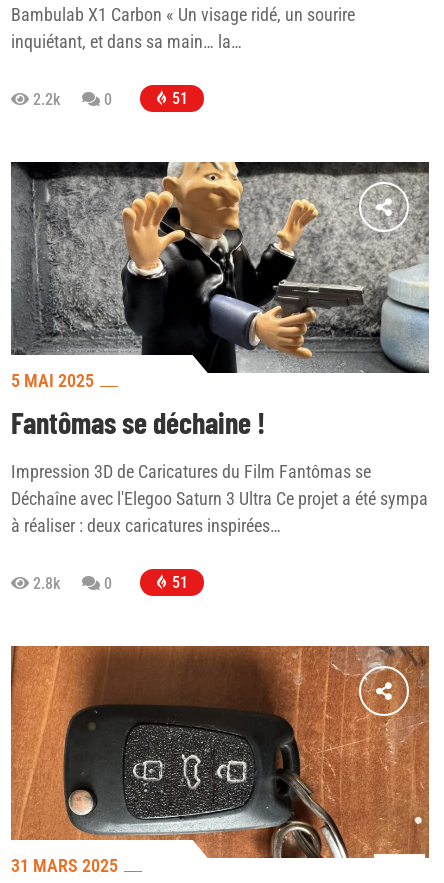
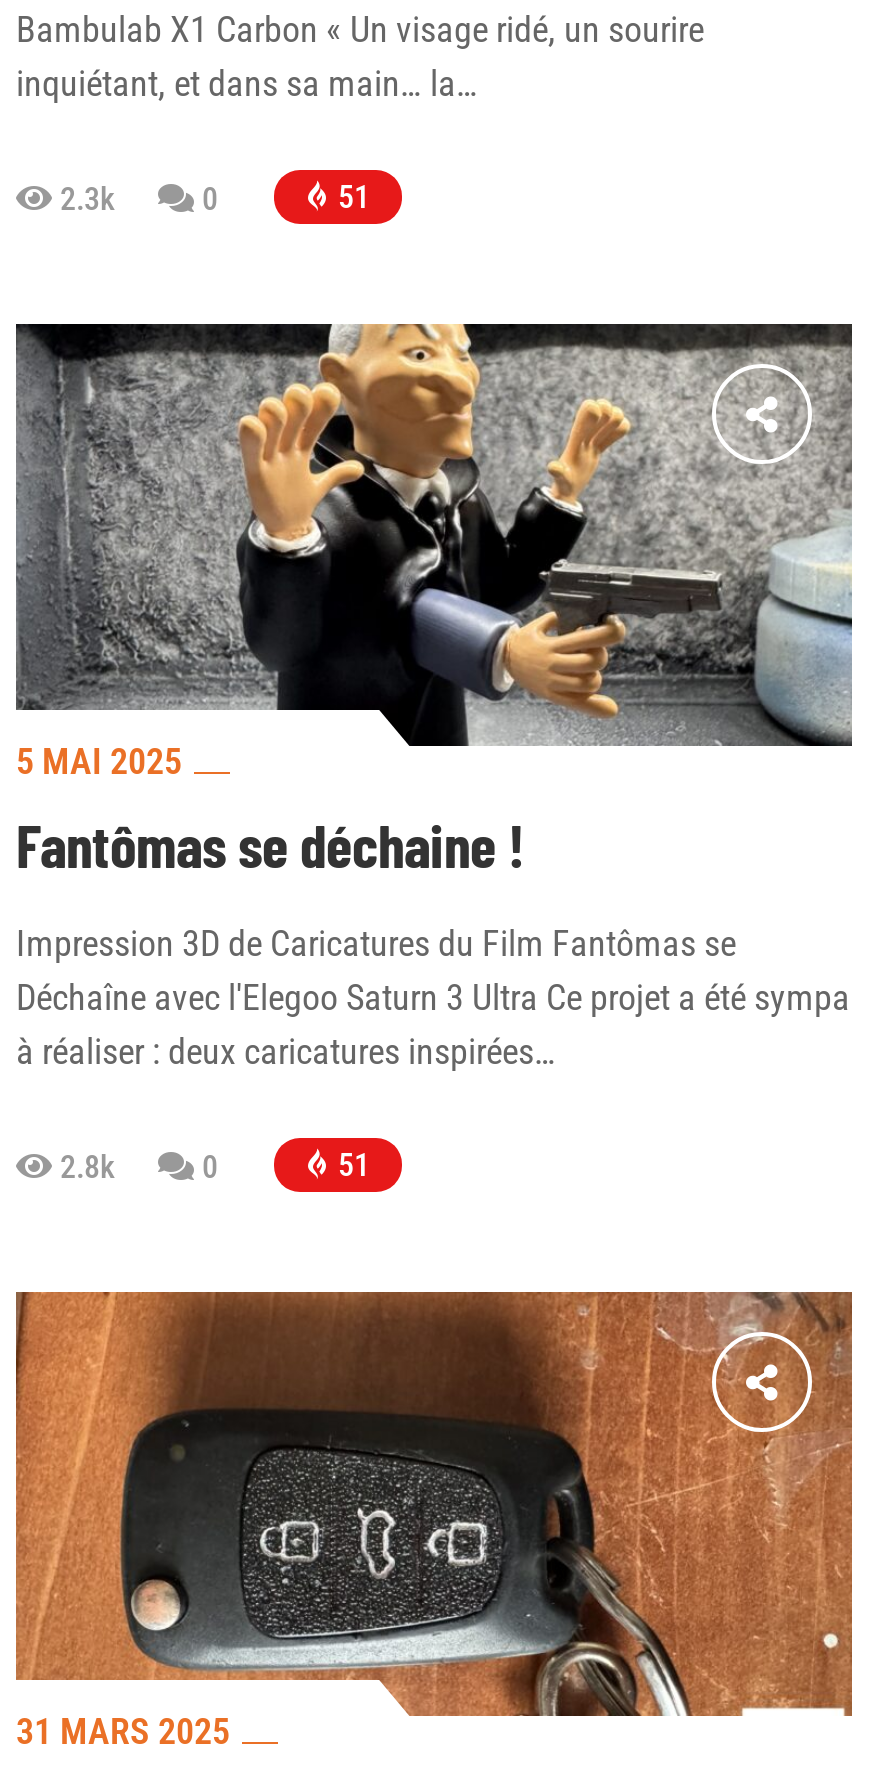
[29,90,60,109] 2.2k -> [52,179,114,217] 2.3k

